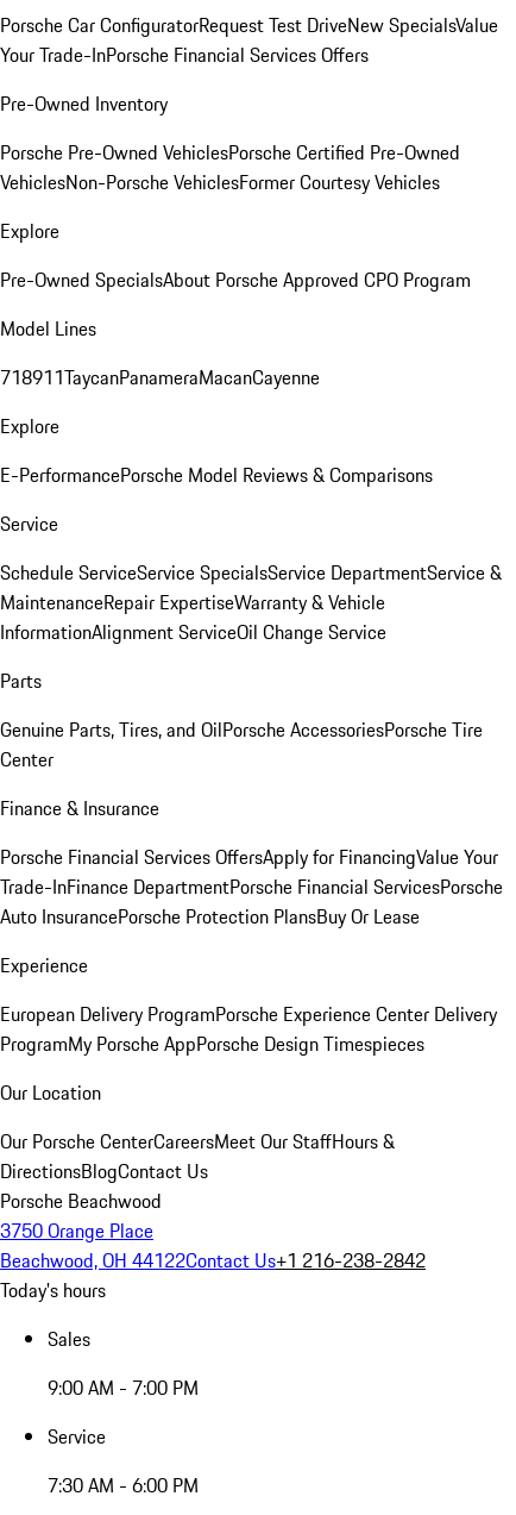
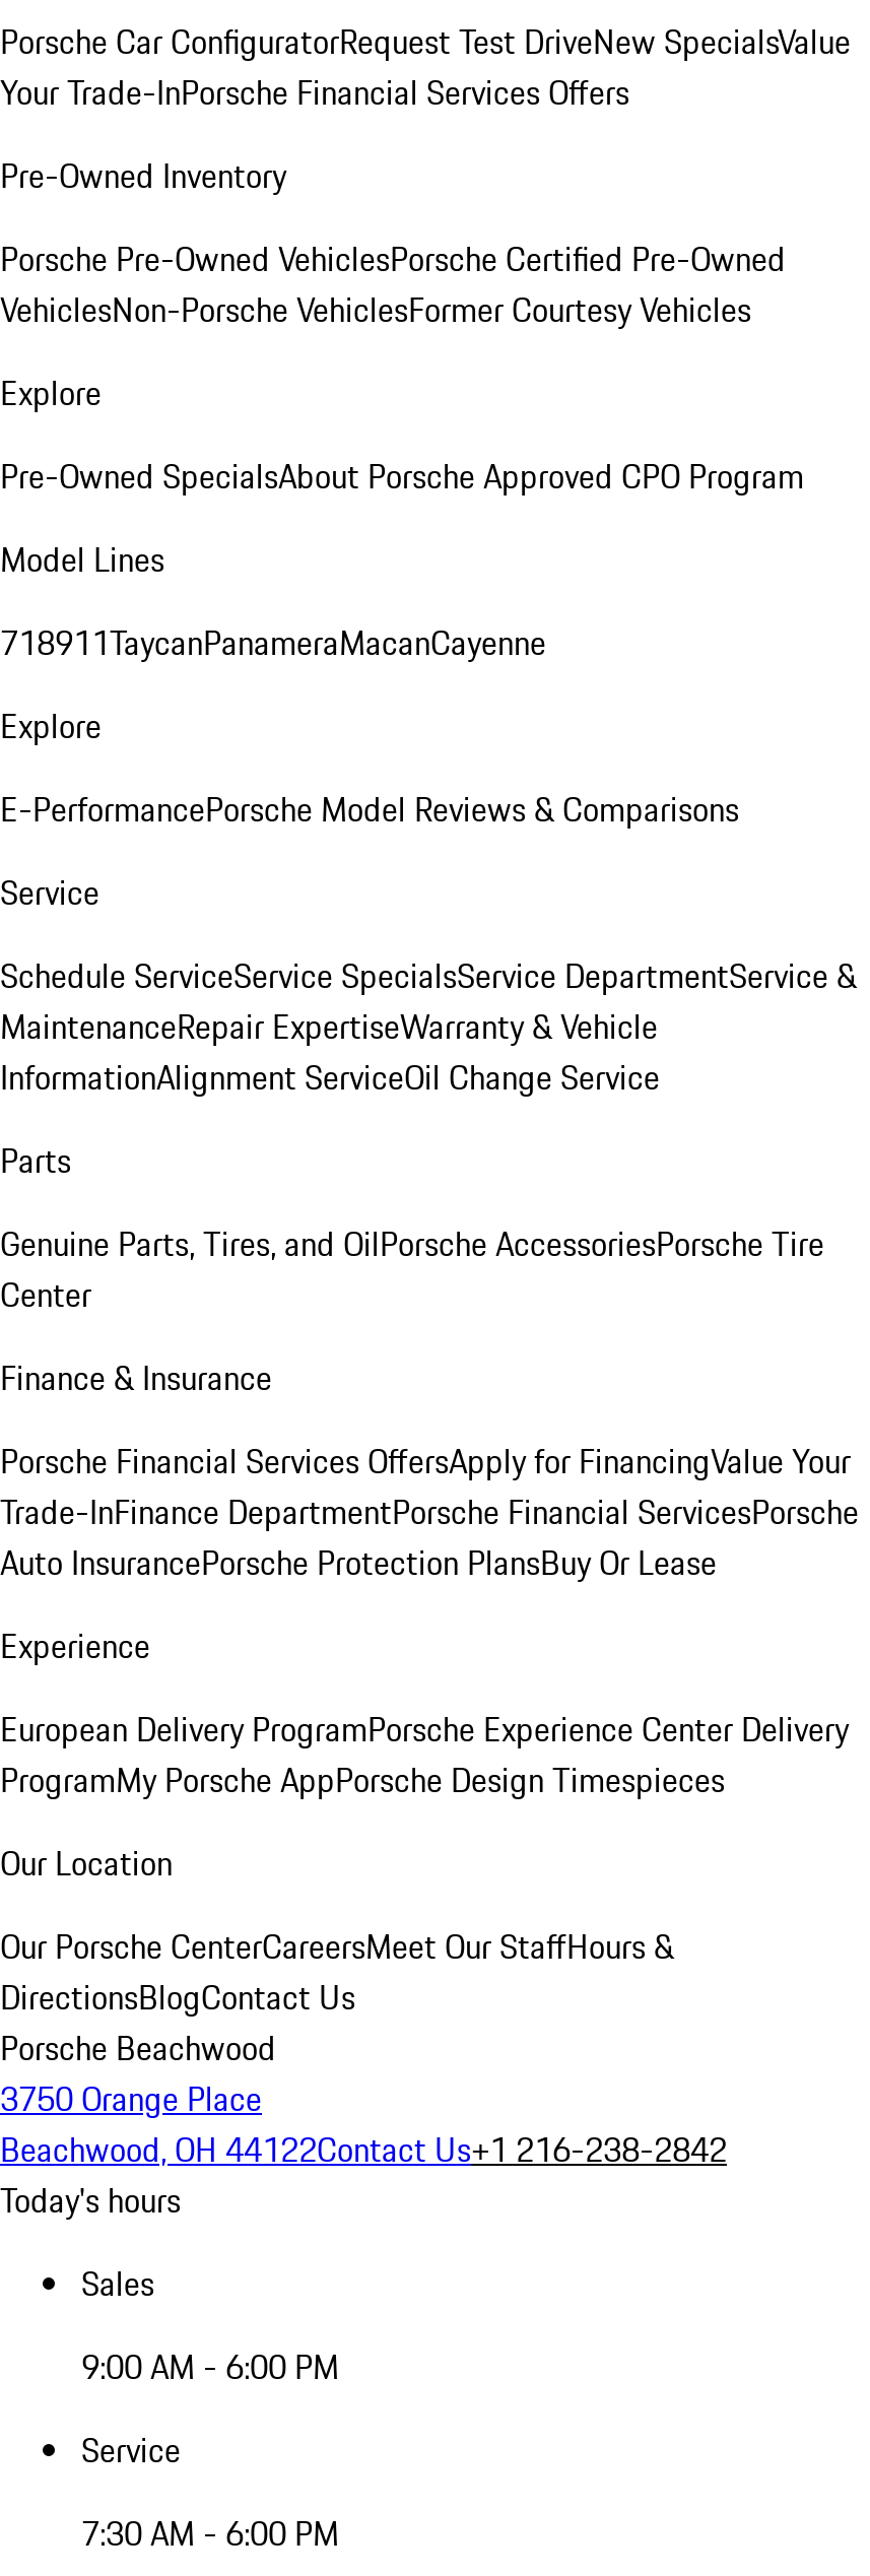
[48,1373,199,1402] 9:00 AM - 7:00 PM -> [81,2342,339,2391] 9:00 AM - 6:00 PM

